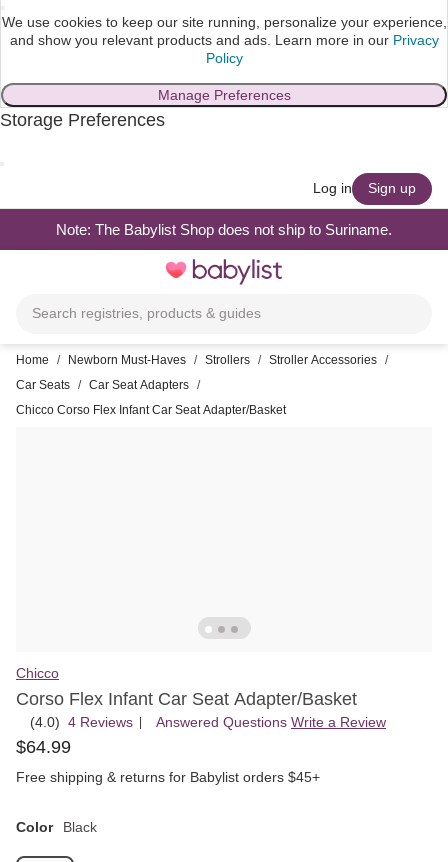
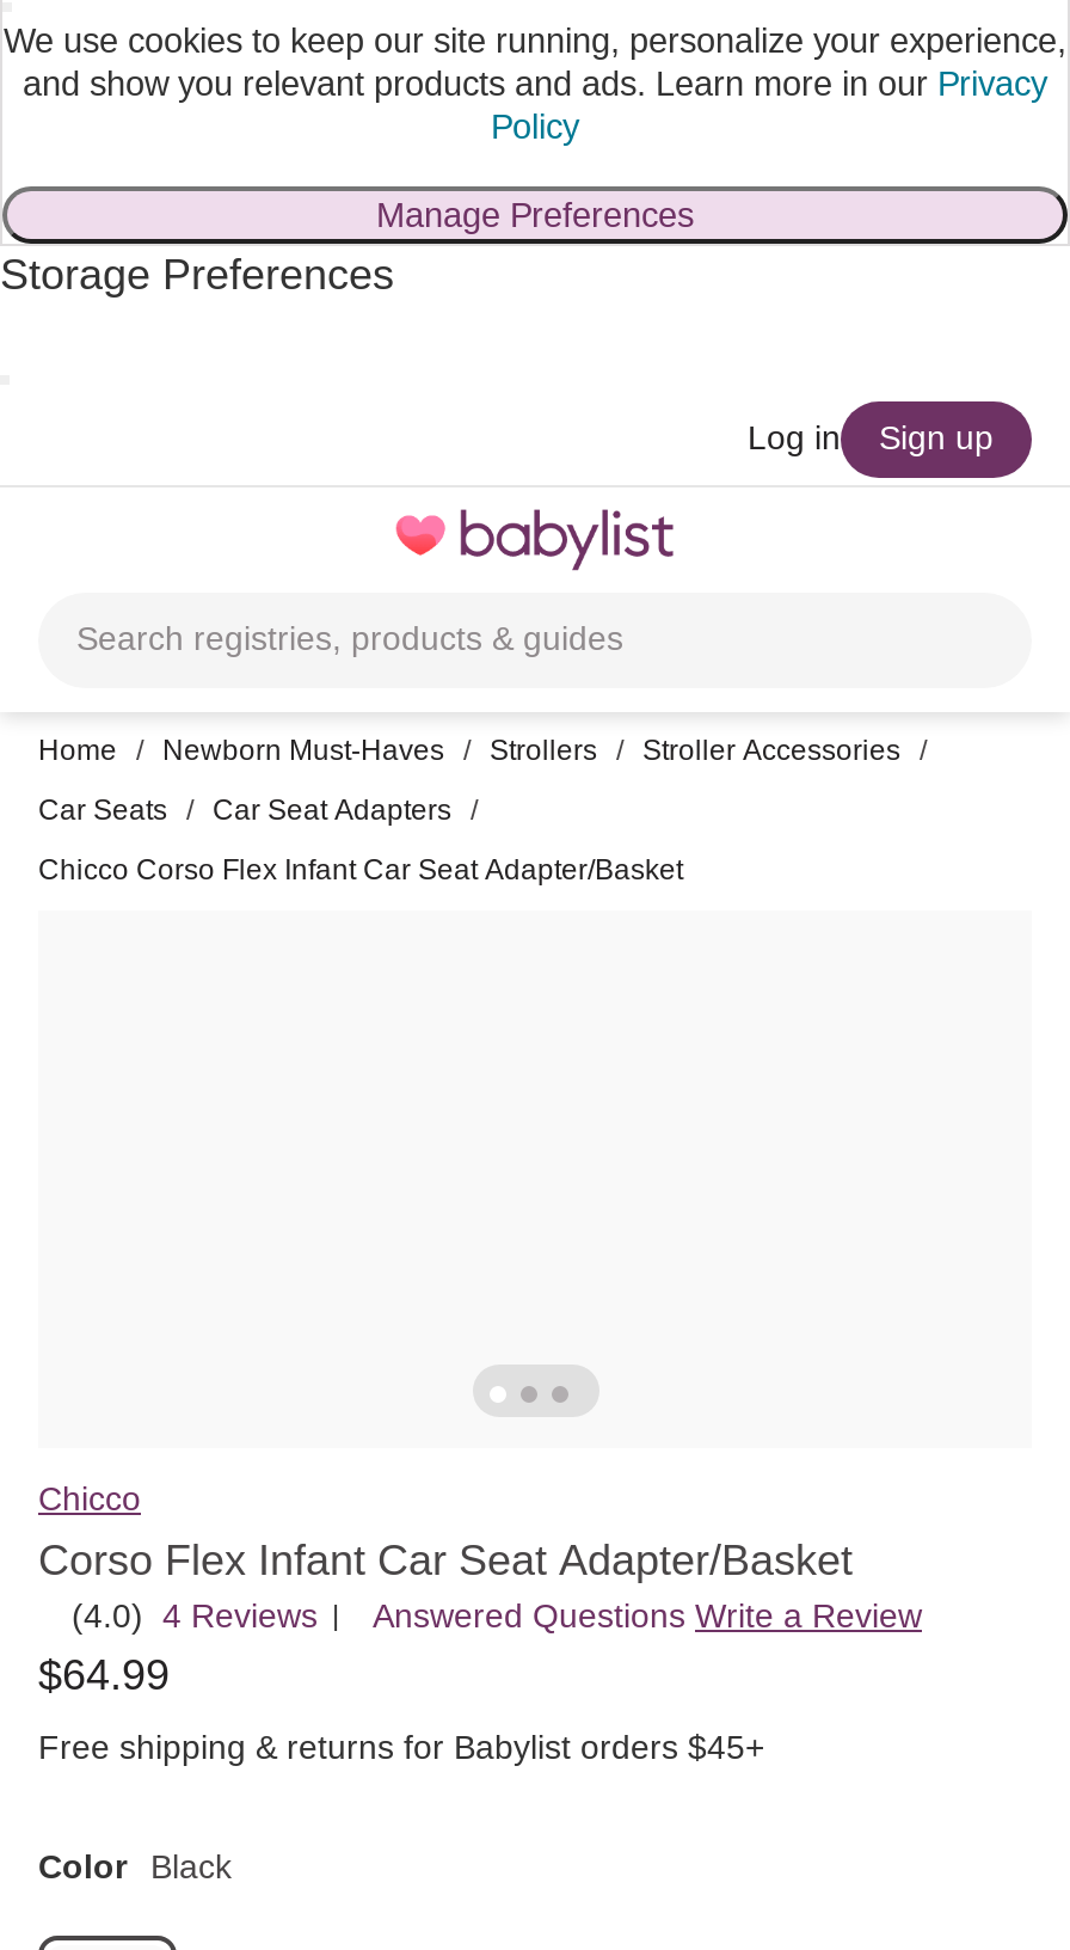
[56,220,392,237] Note: The Babylist Shop does not ship to Suriname. -> none

